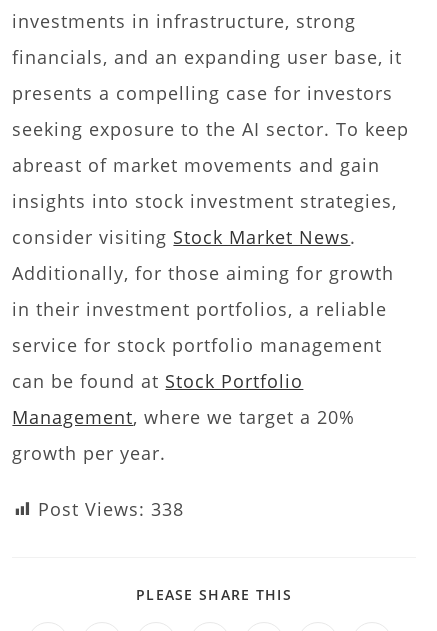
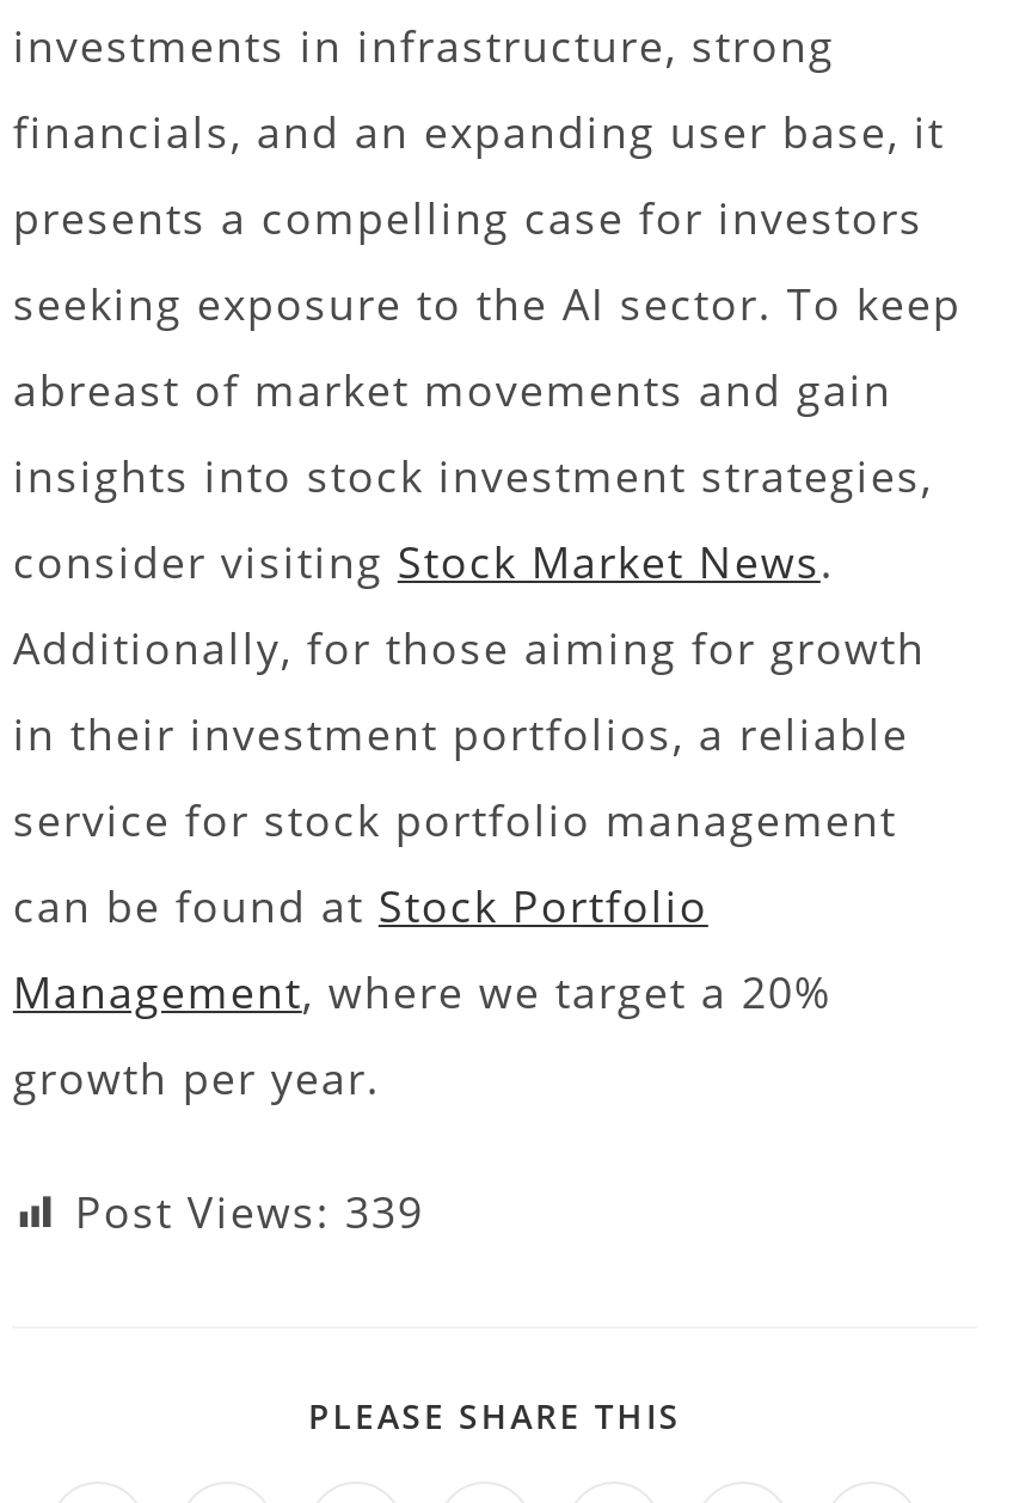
[38,497,184,521] Post Views: 338 -> [75,1183,424,1241] Post Views: 339

